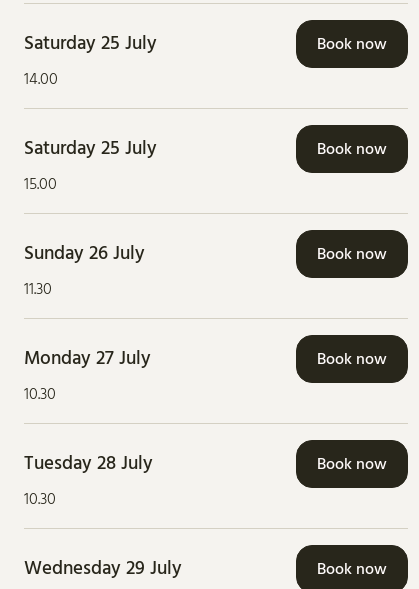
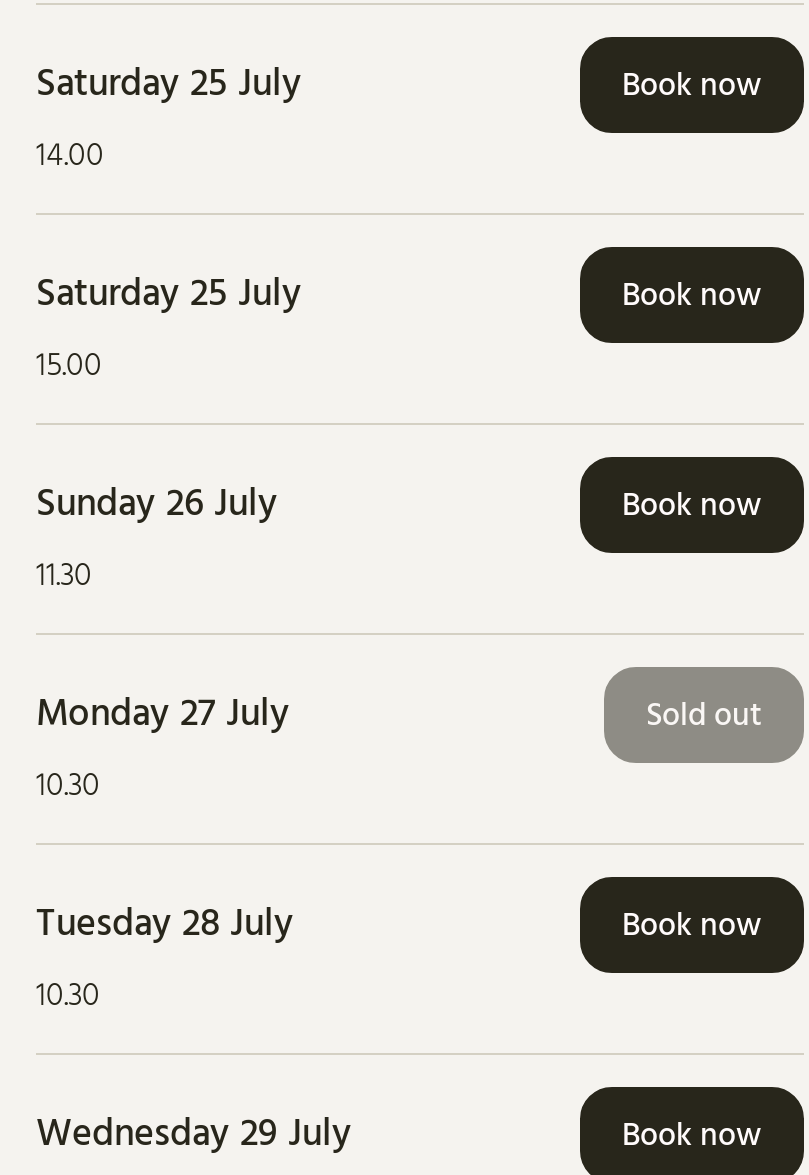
[317,347,387,373] Book now -> [646,691,762,743] Sold out

